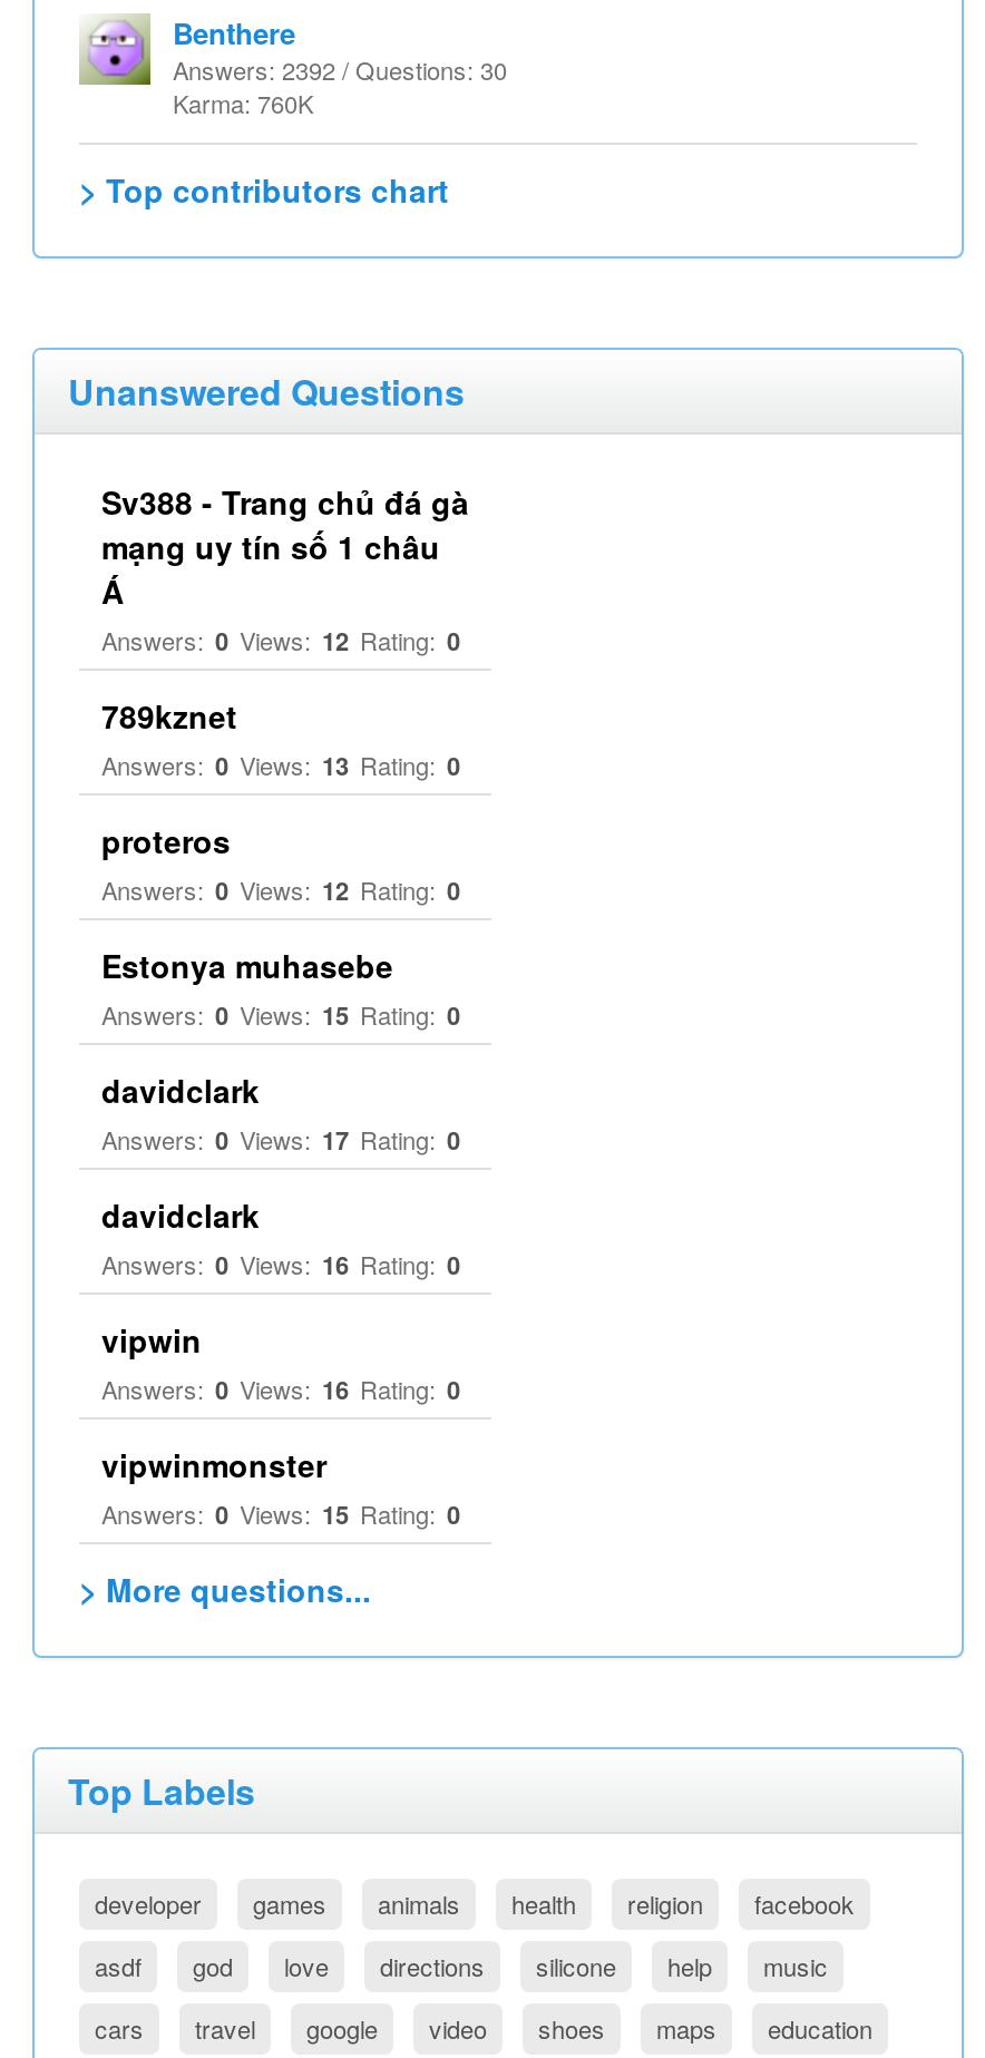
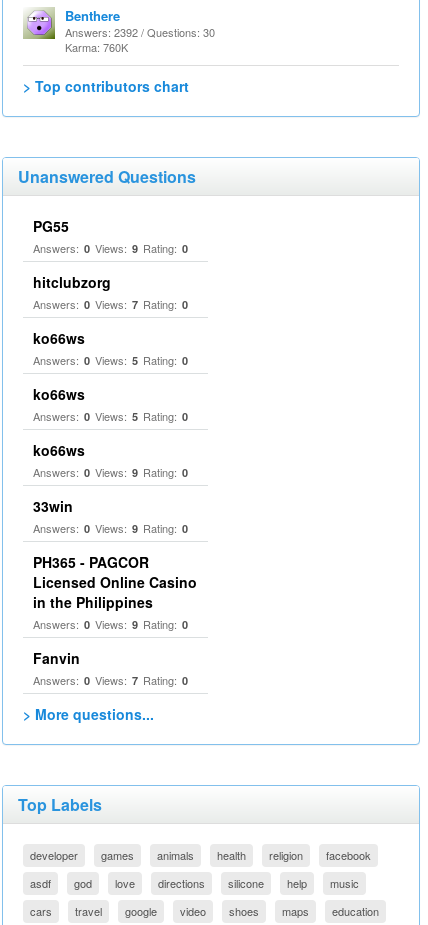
[101,479,469,657] Sv388 - Trang chủ đá gà | mạng uy tín số 1 châu | Á | Answers: 0 Views: 12 Rating: 0 -> [33,216,188,256] PG55 | Answers: 0 Views: 9 Rating: 0
[101,693,460,782] 789kznet | Answers: 0 Views: 13 Rating: 0 -> [33,272,188,312] hitclubzorg | Answers: 0 Views: 7 Rating: 0
[101,818,460,907] proteros | Answers: 0 Views: 12 Rating: 0 -> [33,328,188,368] ko66ws | Answers: 0 Views: 5 Rating: 0
[101,943,460,1032] Estonya muhasebe | Answers: 0 Views: 15 Rating: 0 -> [33,384,188,424] ko66ws | Answers: 0 Views: 5 Rating: 0
[101,1067,460,1157] davidclark | Answers: 0 Views: 17 Rating: 0 -> [33,440,188,480] ko66ws | Answers: 0 Views: 9 Rating: 0
[101,1192,460,1281] davidclark | Answers: 0 Views: 16 Rating: 0 -> [33,496,188,536] 33win | Answers: 0 Views: 9 Rating: 0
[101,1317,460,1406] vipwin | Answers: 0 Views: 16 Rating: 0 -> [33,552,197,632] PH365 - PAGCOR | Licensed Online Casino | in the Philippines | Answers: 0 Views: 9 Rating: 0
[101,1442,460,1531] vipwinmonster | Answers: 0 Views: 15 Rating: 0 -> [33,648,188,688] Fanvin | Answers: 0 Views: 7 Rating: 0

